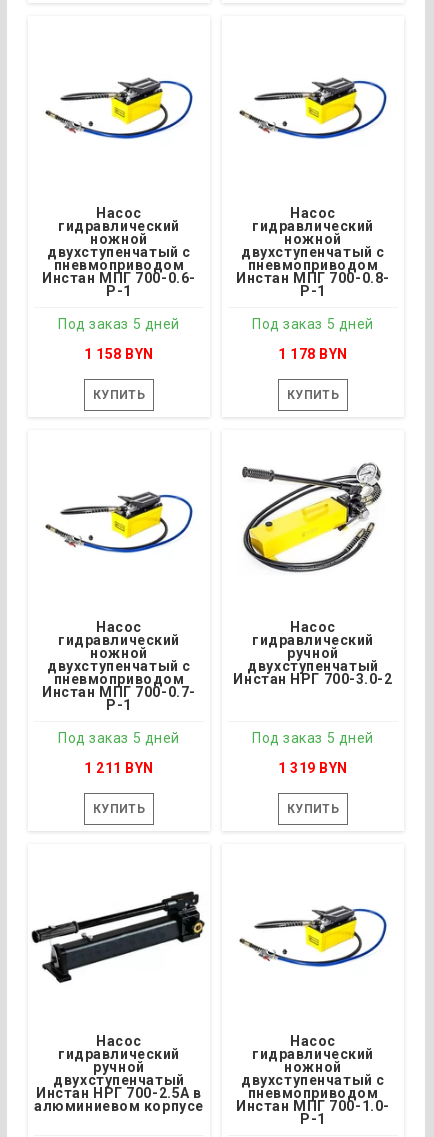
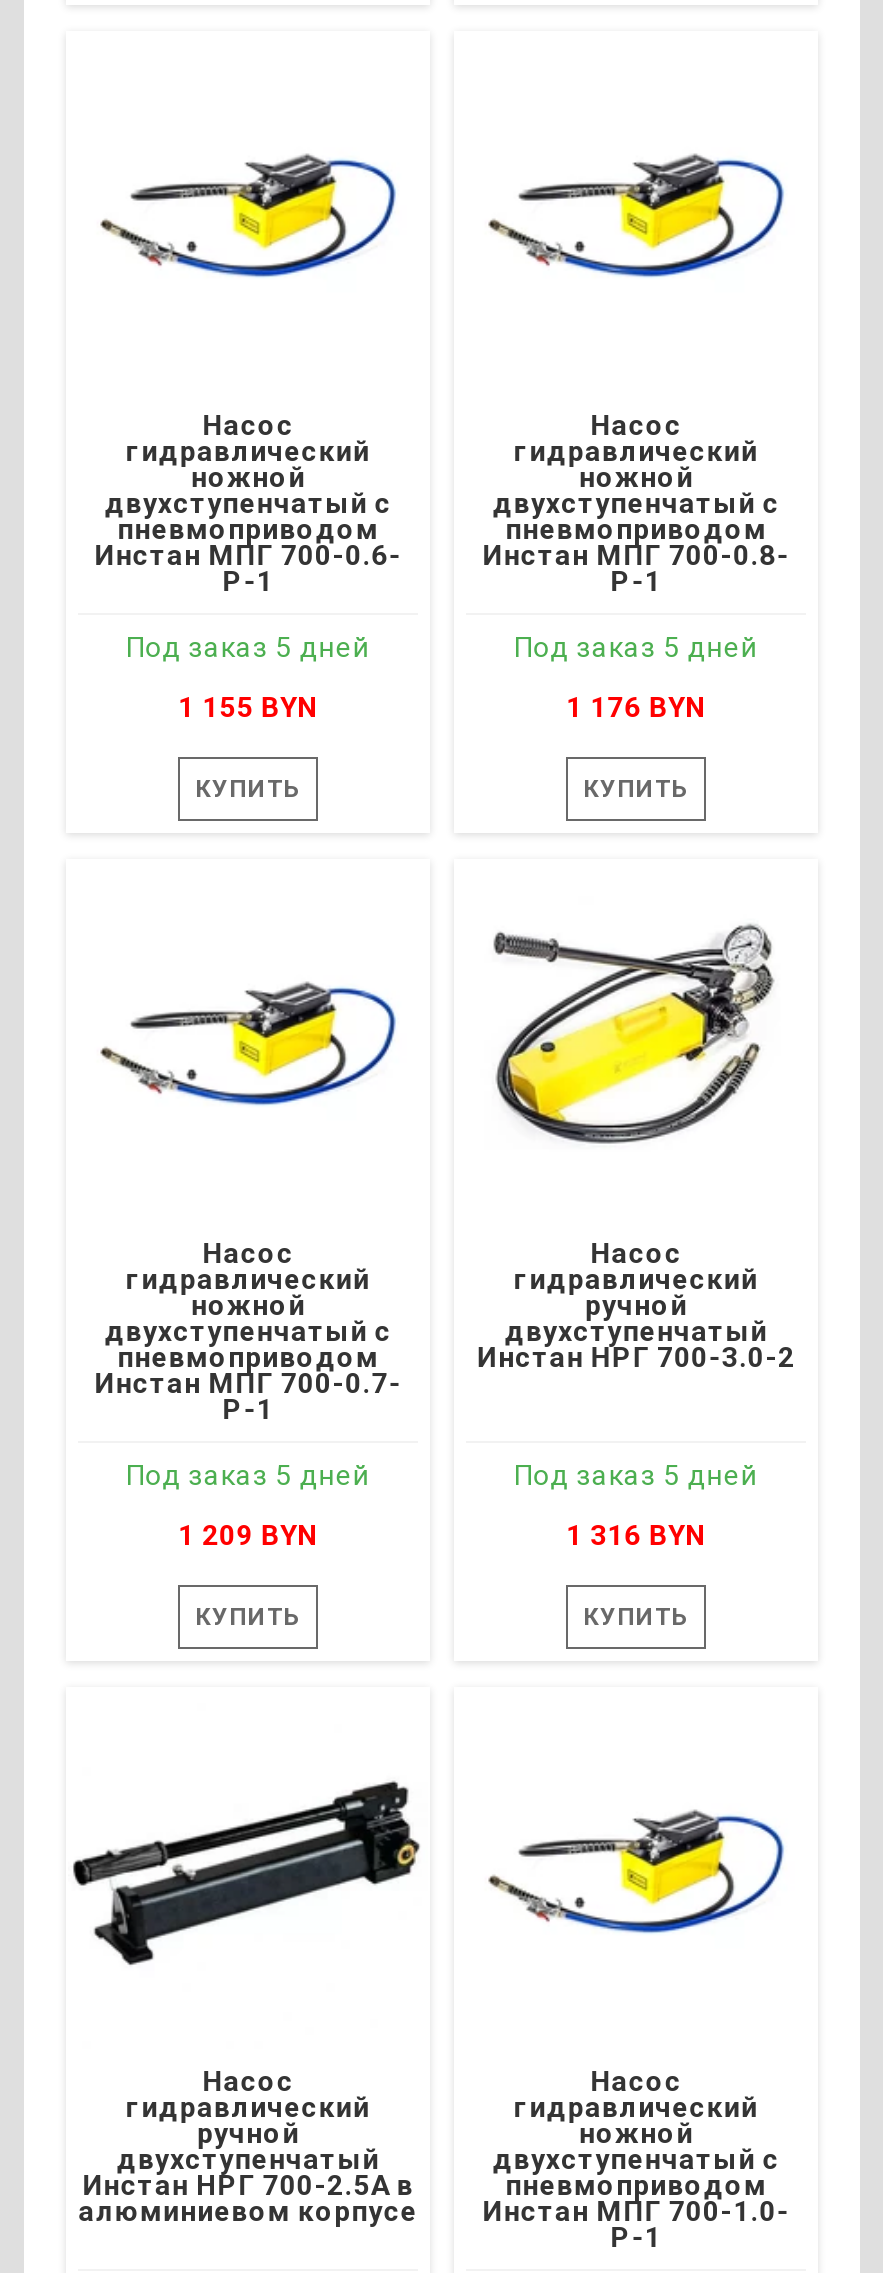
[84,346,154,362] 1 158 BYN -> [178,691,318,723] 1 155 BYN
[278,346,348,362] 1 178 BYN -> [566,691,706,723] 1 176 BYN
[84,760,154,776] 1 211 BYN -> [178,1519,318,1551] 1 209 BYN
[278,760,348,776] 1 319 BYN -> [566,1519,706,1551] 1 316 BYN

